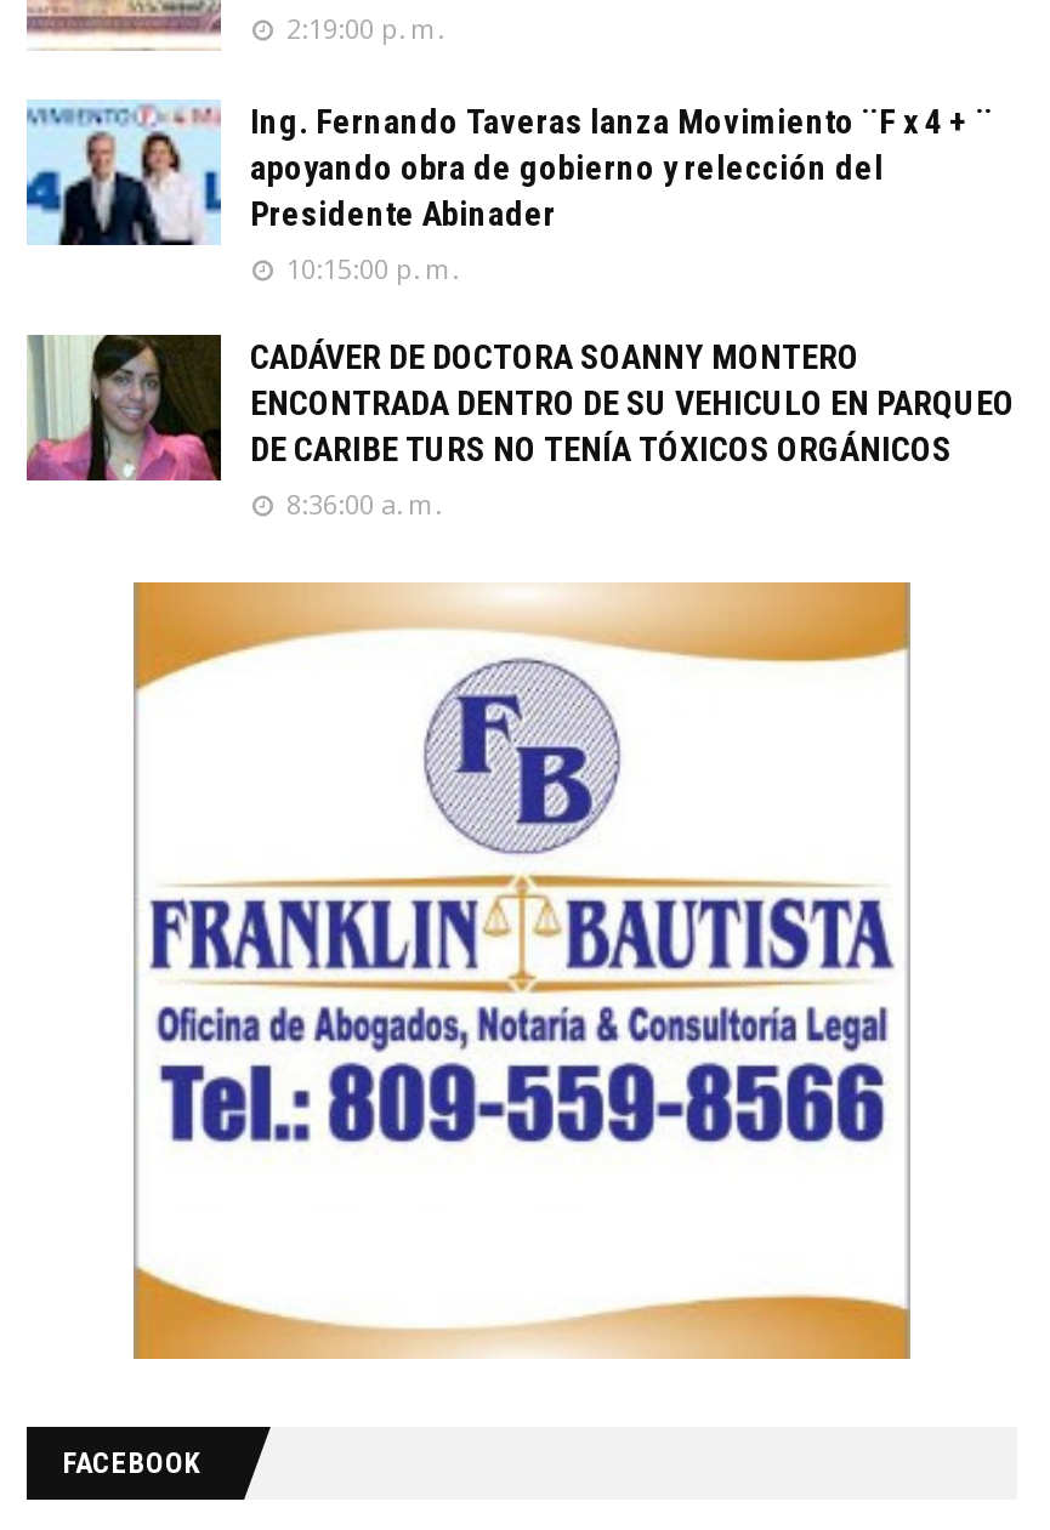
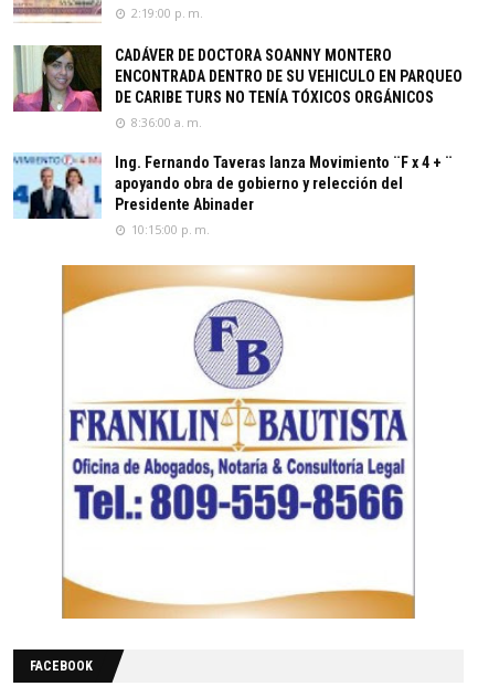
moved [24,99,993,287] -> [12,152,453,238]: [image] | Ing. Fernando Taveras lanza Movimiento ¨F x 4 + ¨ | apoyando obra de gobierno y relección del | Presidente Abinader | 10:15:00 p. m.
moved [24,332,1015,522] -> [12,44,463,131]: [image] | CADÁVER DE DOCTORA SOANNY MONTERO | ENCONTRADA DENTRO DE SU VEHICULO EN PARQUEO | DE CARIBE TURS NO TENÍA TÓXICOS ORGÁNICOS | 8:36:00 a. m.

